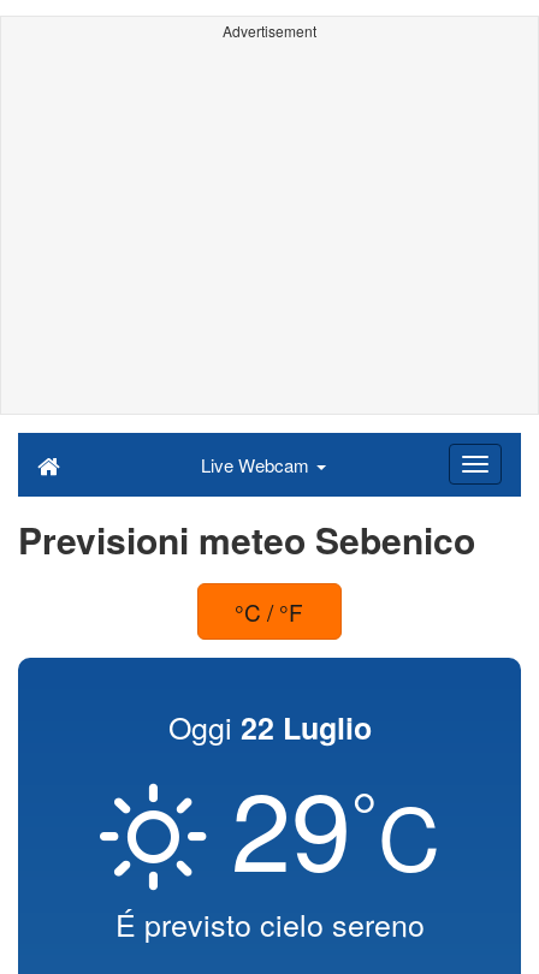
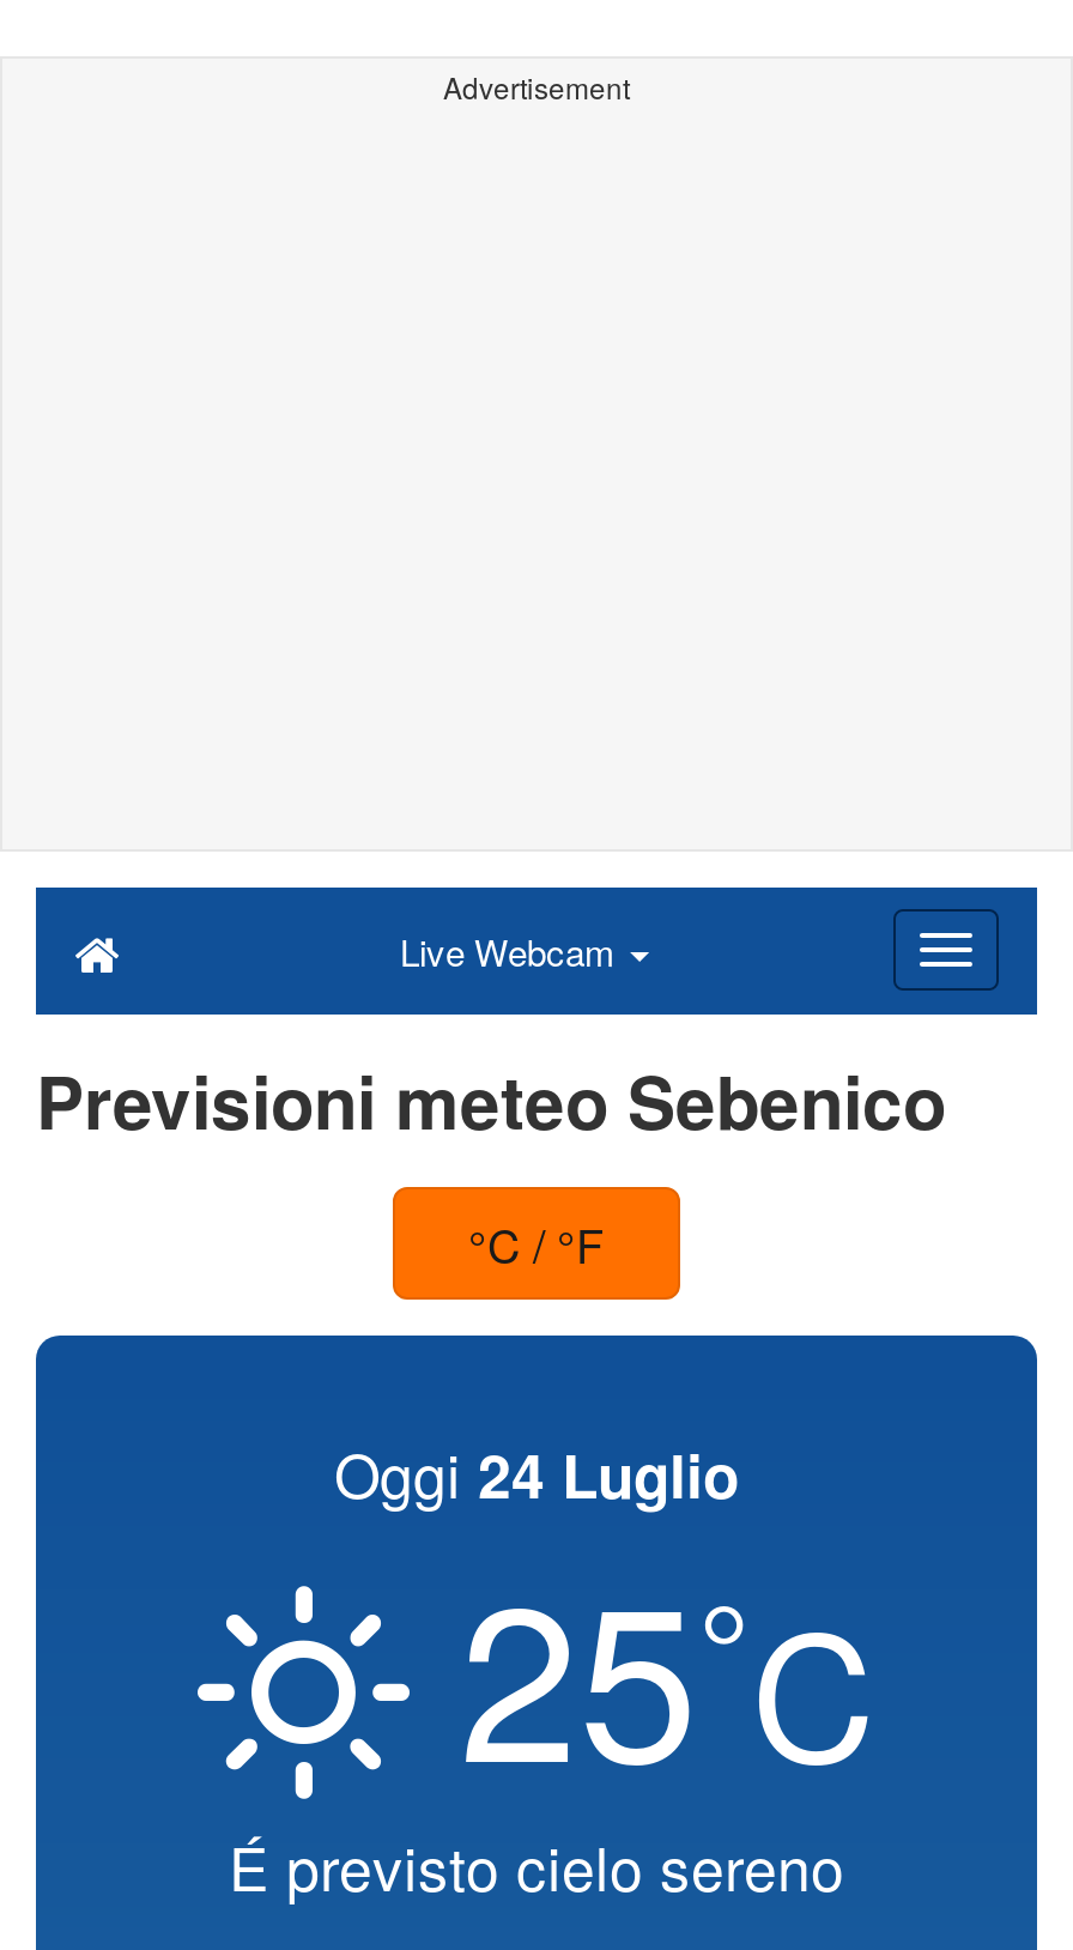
[168,705,371,749] Oggi 22 Luglio -> [334,1429,739,1518] Oggi 24 Luglio
[230,748,440,903] 29°C -> [459,1515,875,1824] 25°C

